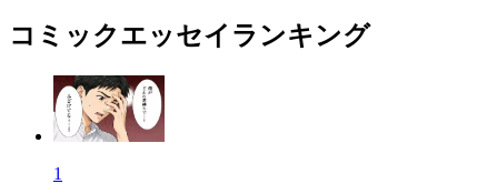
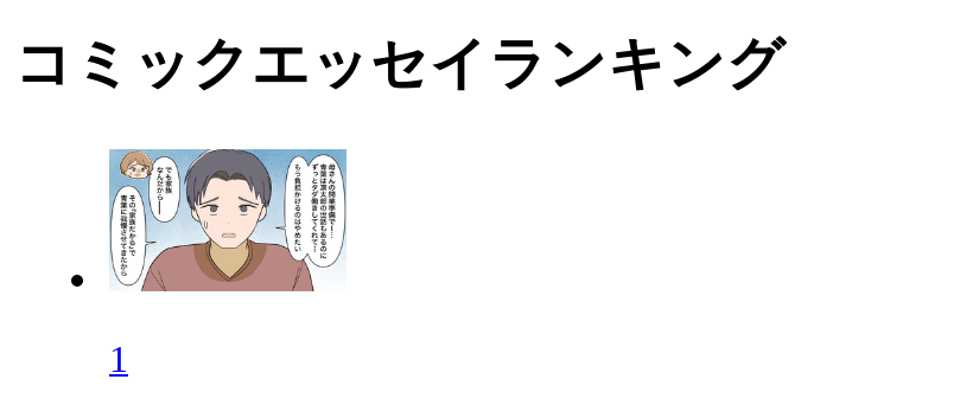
[52,74,166,143] [image] -> [107,147,349,294] [image]

